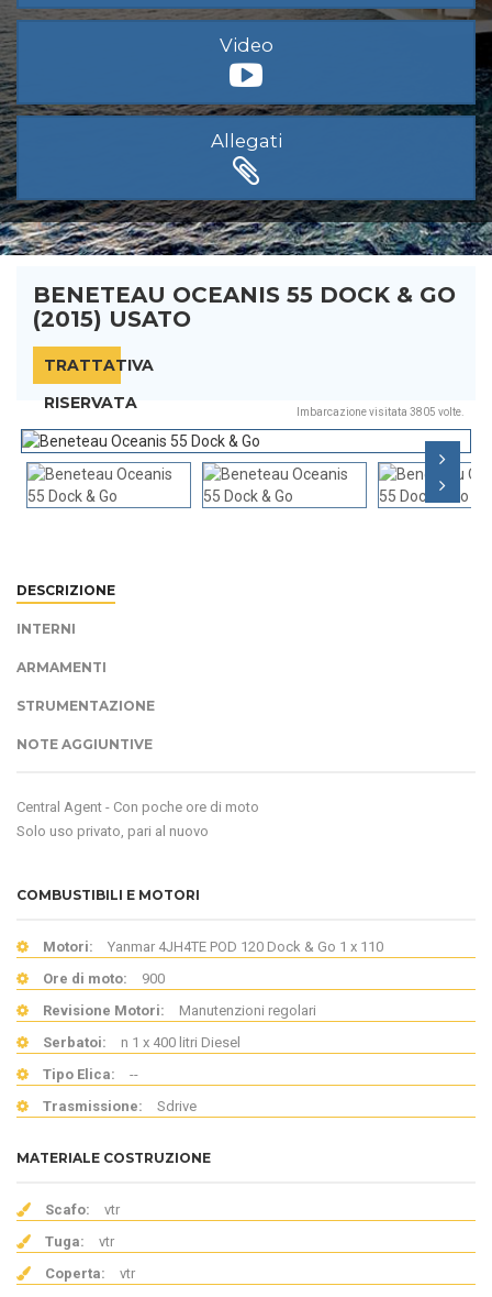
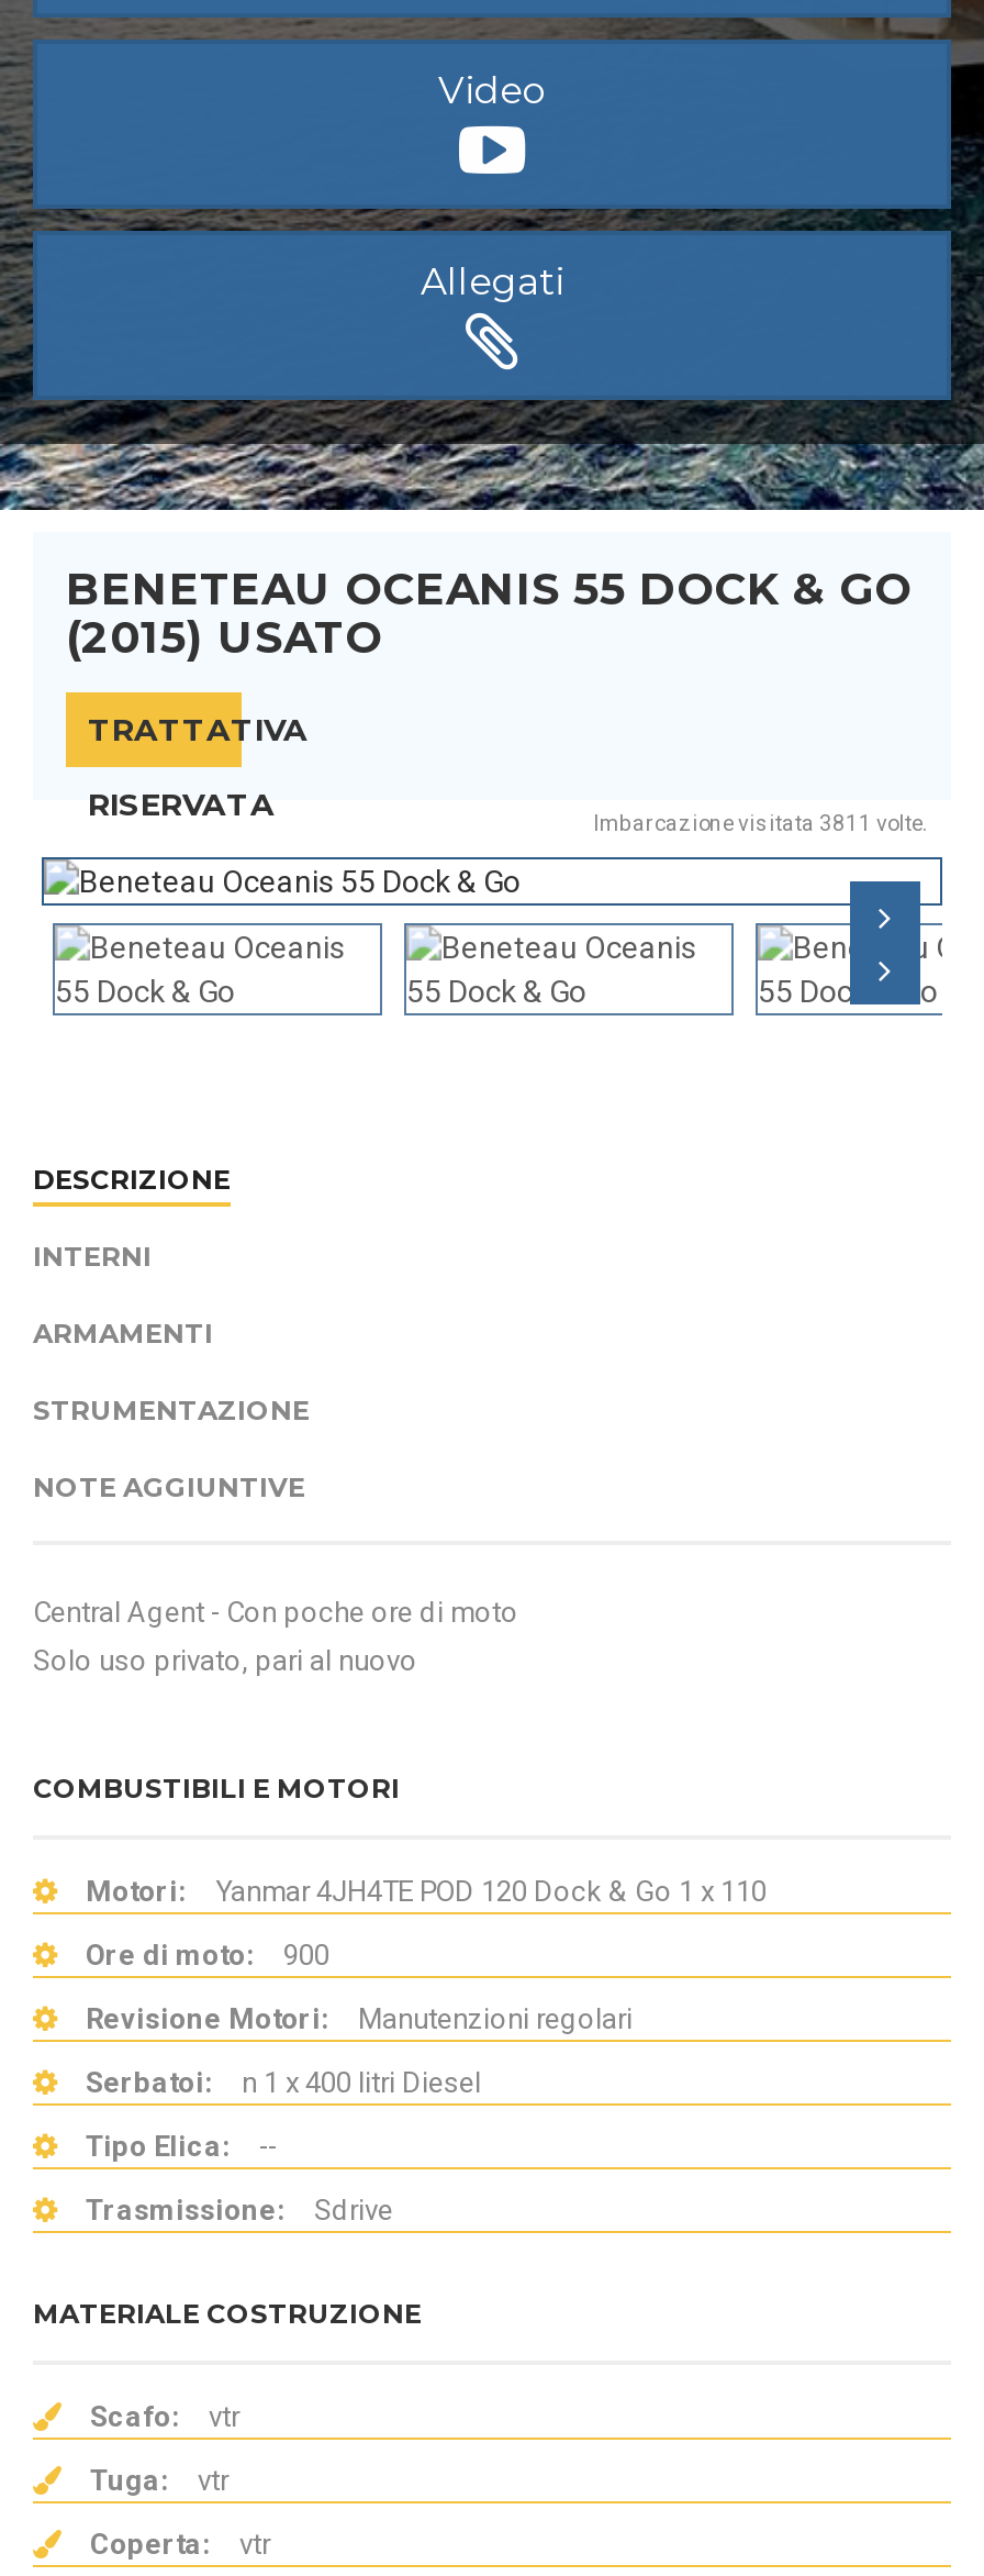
[297,406,465,418] Imbarcazione visitata 3805 volte. -> [593,811,929,835] Imbarcazione visitata 3811 volte.

